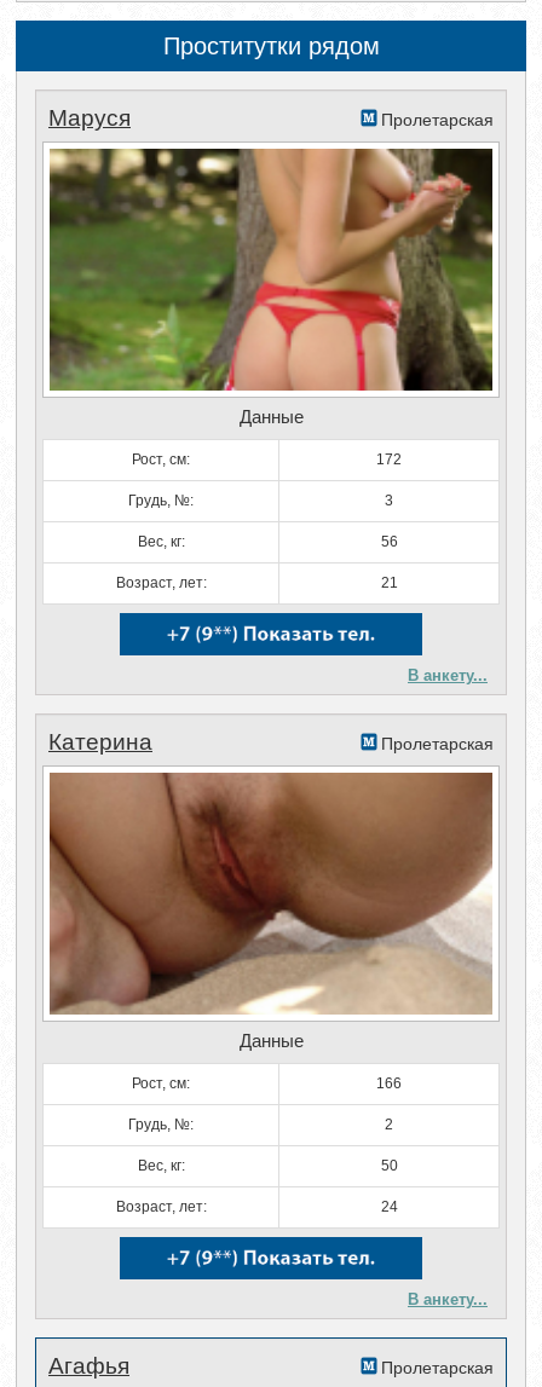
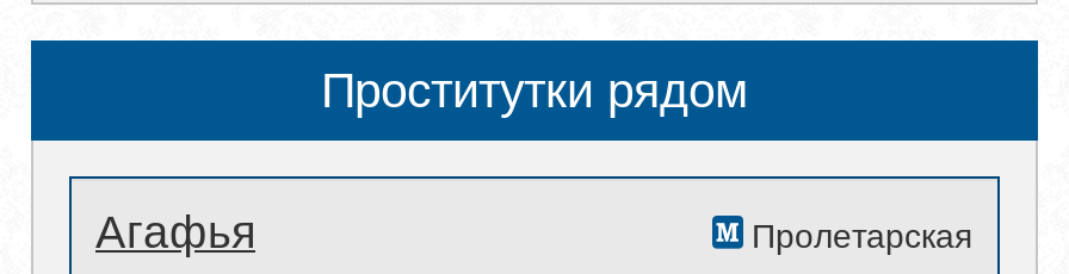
[48,105,494,130] Маруся | Пролетарская -> none
[48,148,494,591] [image] | Данные | Рост, см: | 172 | Грудь, №: | 3 | Вес, кг: | 56 | Возраст, лет: | 21 -> none
[48,612,494,754] [image] | В анкету... | Катерина | Пролетарская -> none
[48,773,492,1215] [image] | Данные | Рост, см: | 166 | Грудь, №: | 2 | Вес, кг: | 50 | Возраст, лет: | 24 -> none
[119,1236,488,1308] [image] | В анкету... -> none

